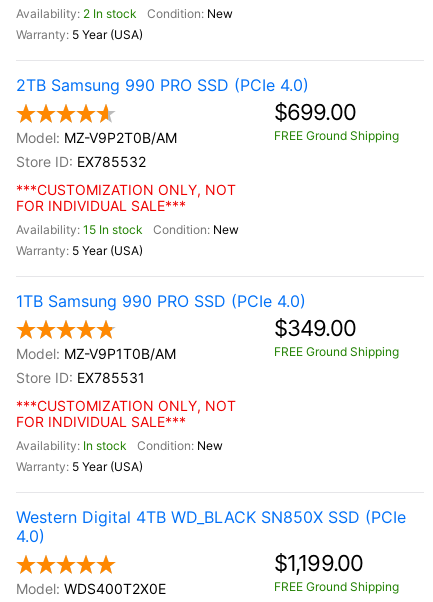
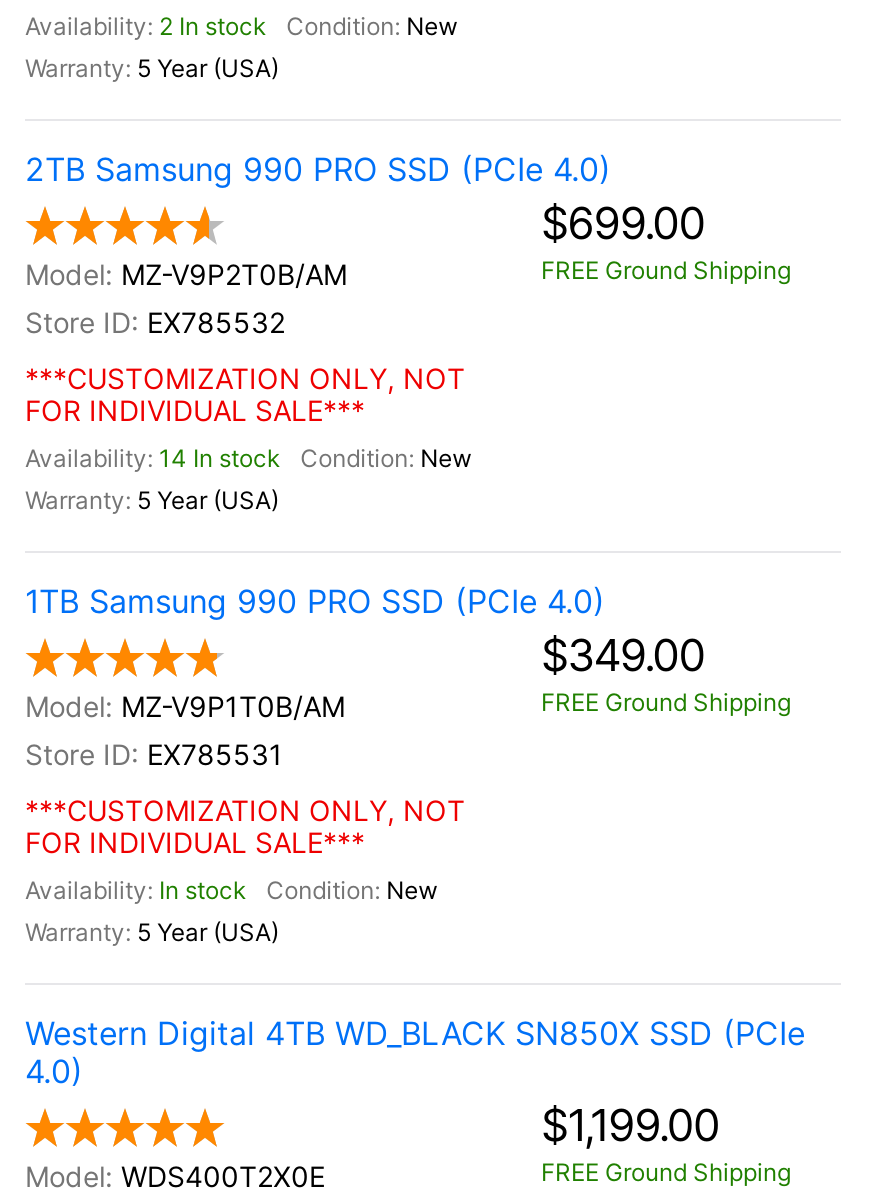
[83,222,143,237] 15 In stock -> [159,443,281,473] 14 In stock

